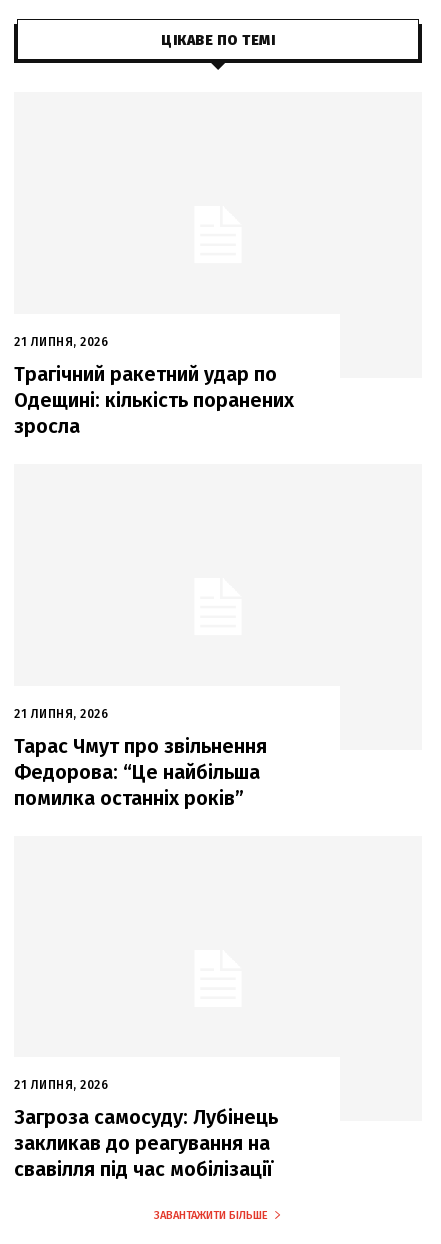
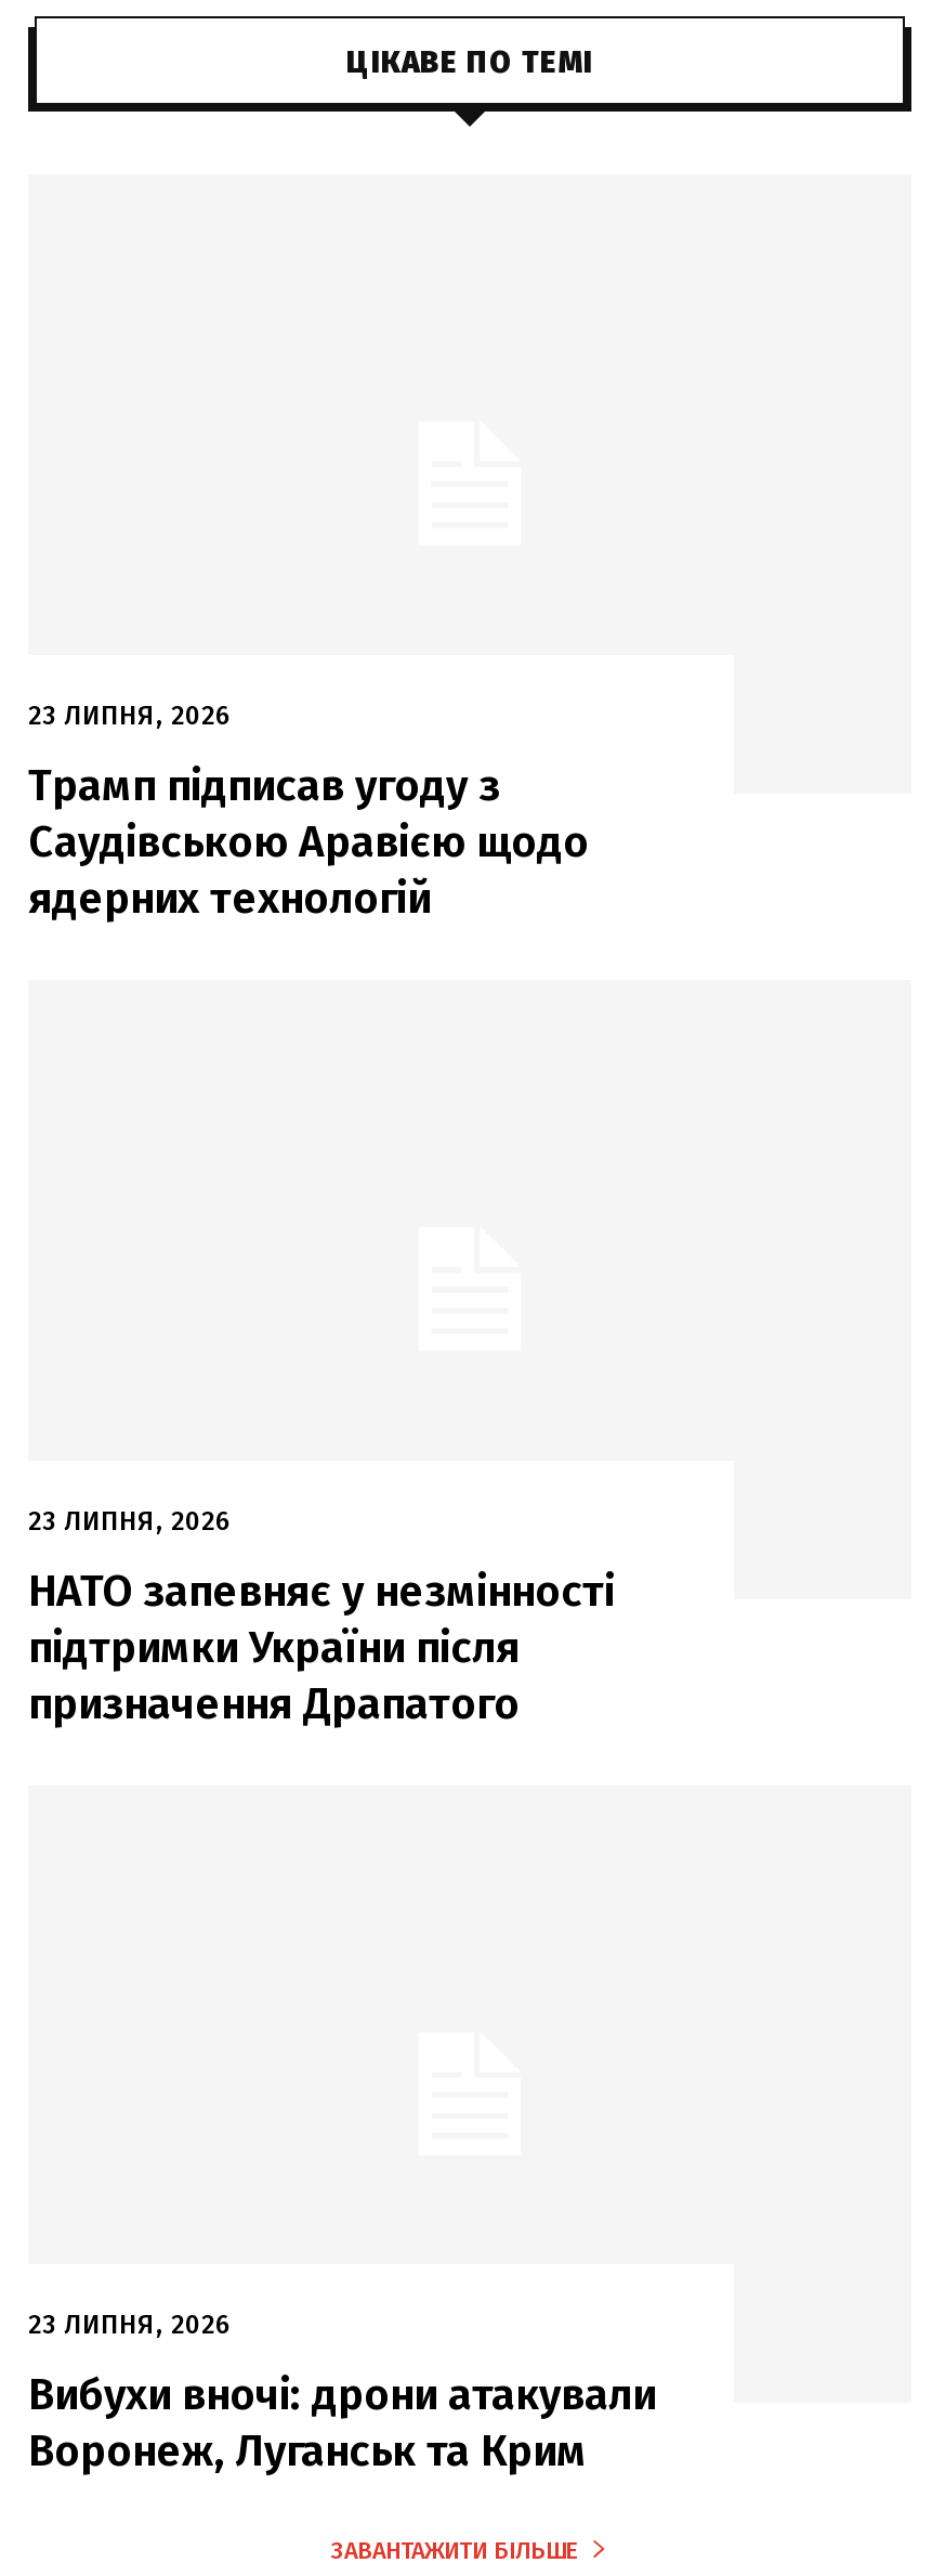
[14,335,108,349] 21 ЛИПНЯ, 2026 -> [28,701,232,731] 23 ЛИПНЯ, 2026
[14,362,294,438] Трагічний ракетний удар по | Одещині: кількість поранених | зросла -> [28,759,589,924] Трамп підписав угоду з | Саудівською Аравією щодо | ядерних технологій
[14,707,108,721] 21 ЛИПНЯ, 2026 -> [28,1505,232,1536] 23 ЛИПНЯ, 2026
[14,734,267,810] Тарас Чмут про звільнення | Федорова: “Це найбільша | помилка останніх років” -> [28,1564,615,1728] НАТО запевняє у незмінності | підтримки України після | призначення Драпатого
[14,1078,108,1092] 21 ЛИПНЯ, 2026 -> [28,2310,232,2340] 23 ЛИПНЯ, 2026
[14,1105,278,1181] Загроза самосуду: Лубінець | закликав до реагування на | свавілля під час мобілізації -> [28,2369,656,2477] Вибухи вночі: дрони атакували | Воронеж, Луганськ та Крим

